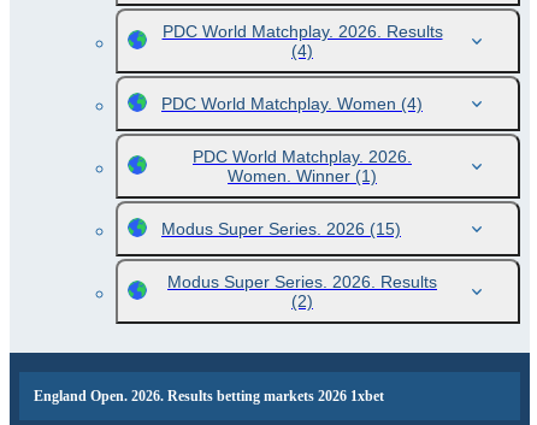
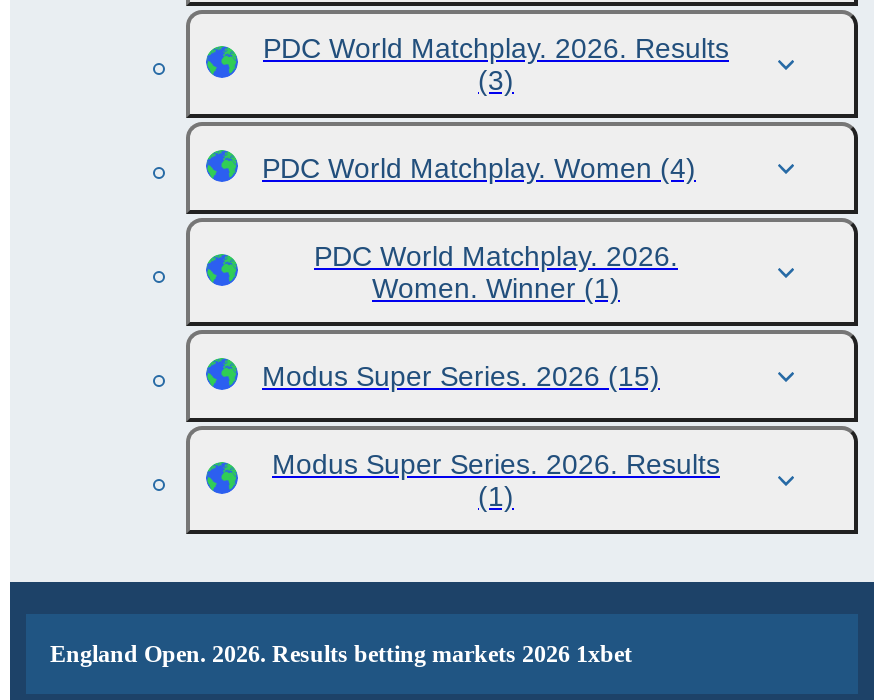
[291,41,313,60] (4) -> [478,64,514,96] (3)
[291,291,313,311] (2) -> [478,480,514,512] (1)

